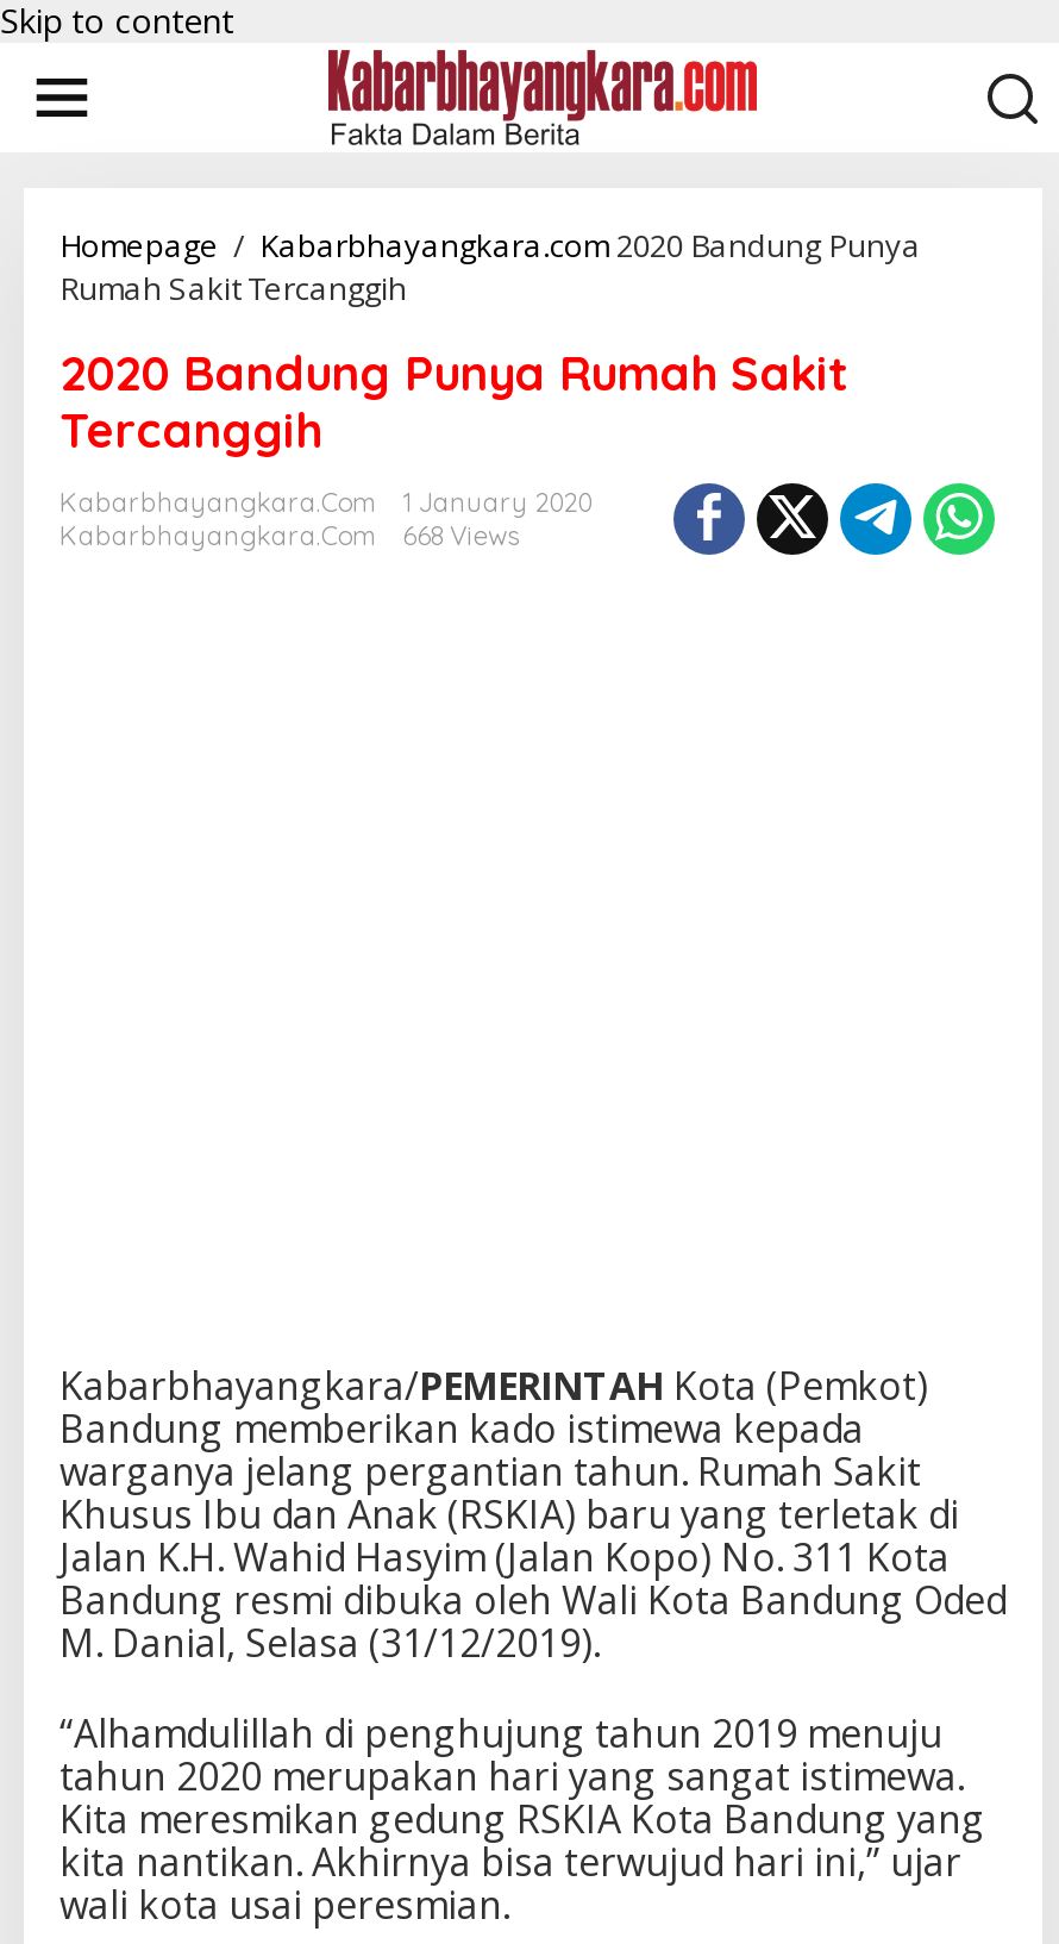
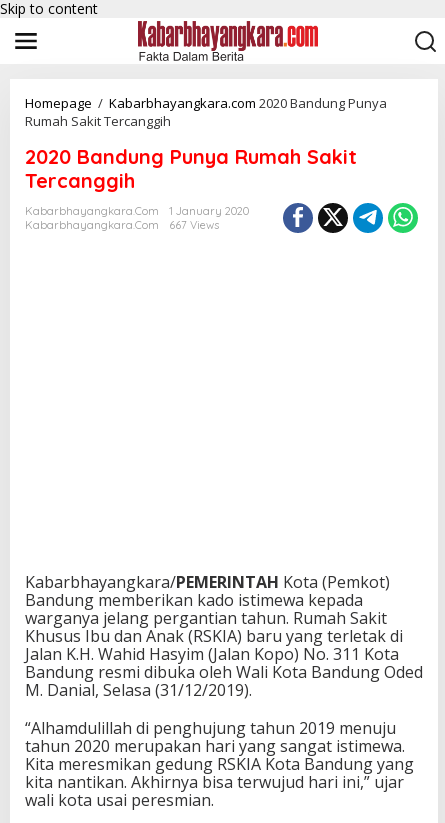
[59,519,519,552] Kabarbhayangkara.com 668 Views -> [25,218,219,232] Kabarbhayangkara.com 667 Views

